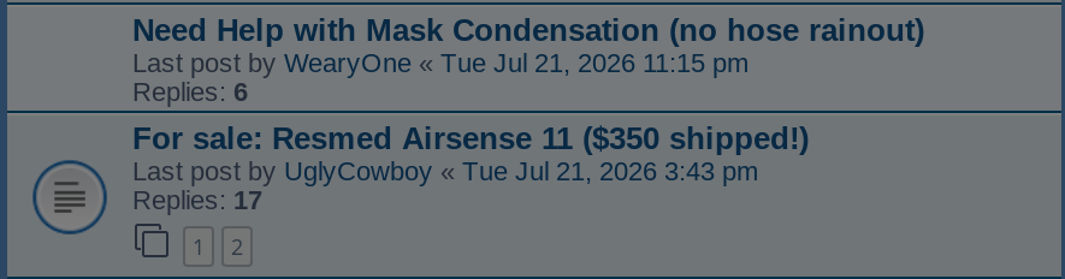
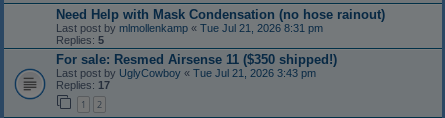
[132,49,749,78] Last post by WearyOne «Tue Jul 21, 2026 11:15 pm -> [56,22,323,34] Last post by mlmollenkamp «Tue Jul 21, 2026 8:31 pm
[132,78,248,107] Replies: 6 -> [56,34,104,46] Replies: 5

